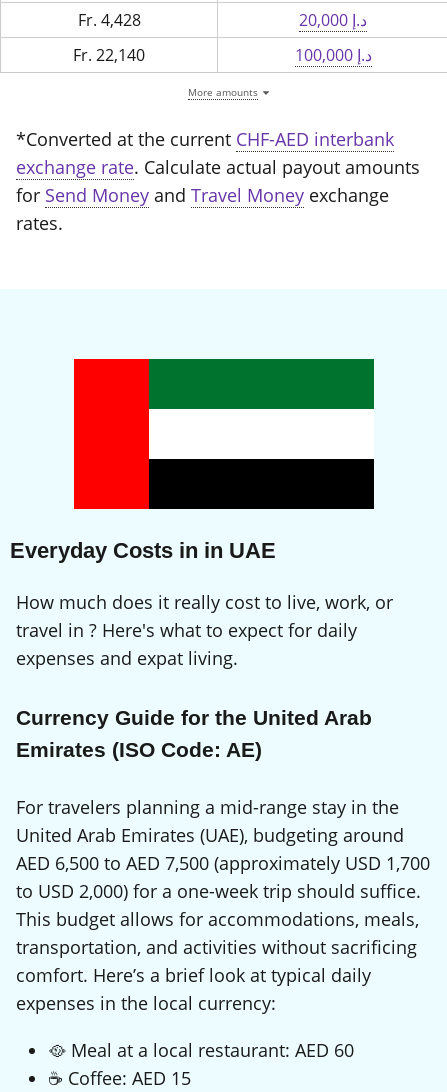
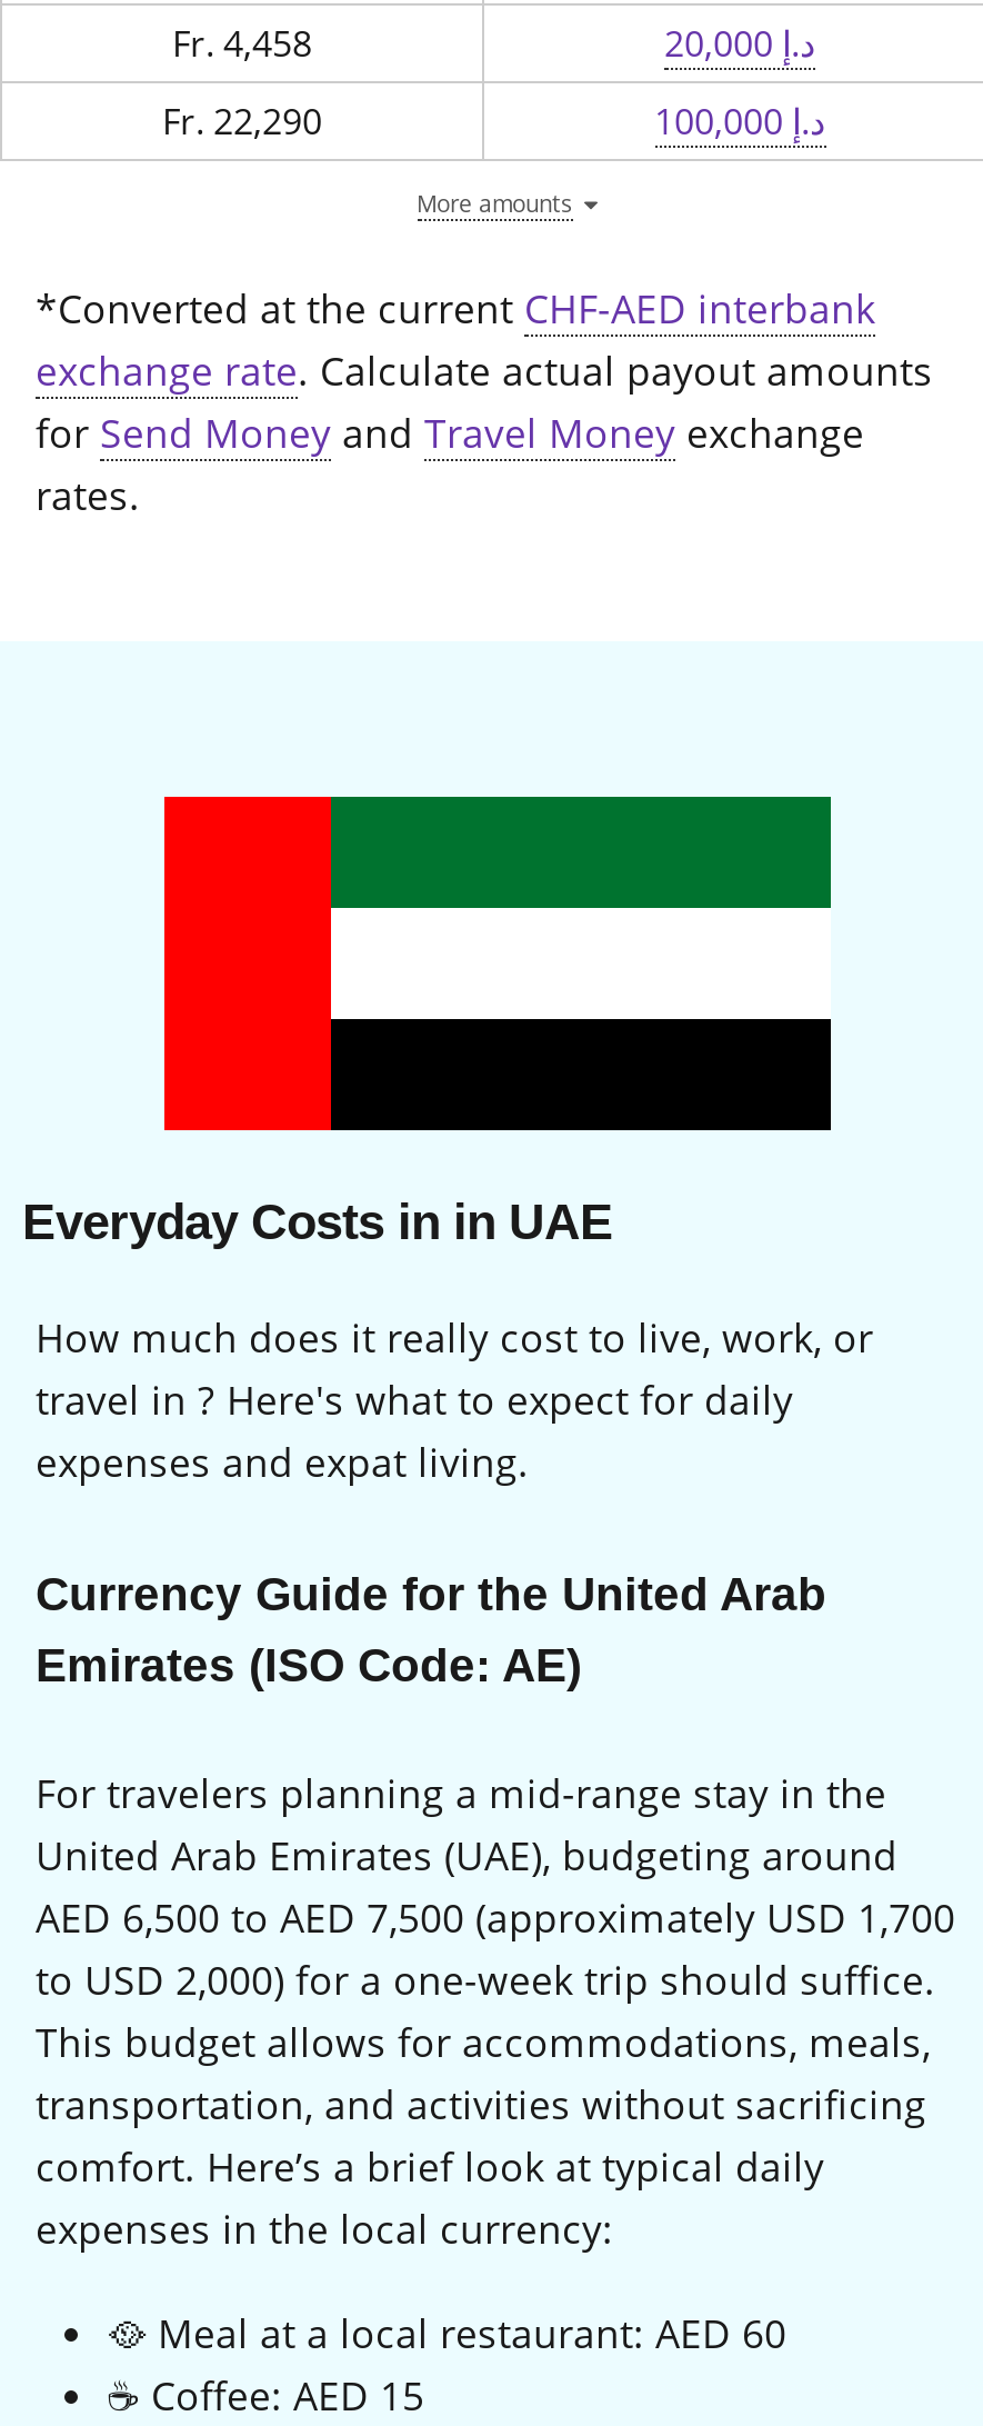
[77,9,140,31] Fr. 4,428 -> [172,18,312,67] Fr. 4,458
[73,44,145,66] Fr. 22,140 -> [162,96,322,145] Fr. 22,290

